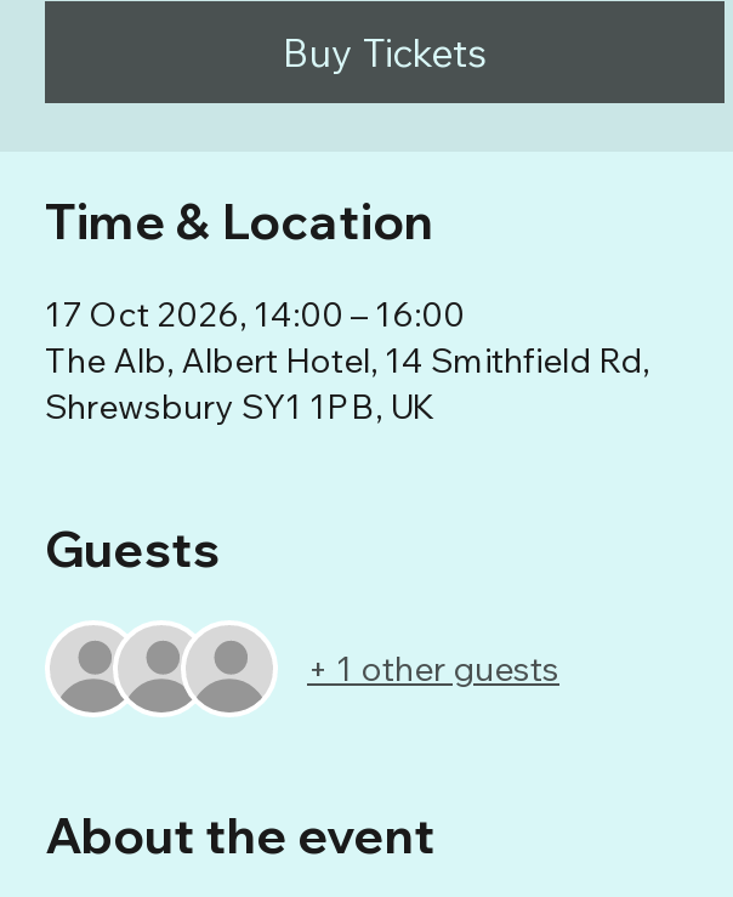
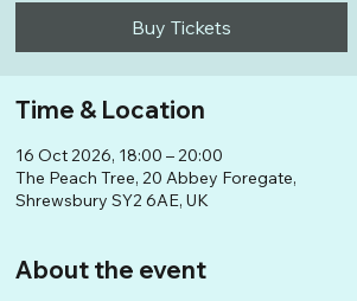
[45,293,649,689] 17 Oct 2026, 14:00 – 16:00 | The Alb, Albert Hotel, 14 Smithfield Rd, | Shrewsbury SY1 1PB, UK | Guests | + 1 other guests -> [15,145,297,211] 16 Oct 2026, 18:00 – 20:00 | The Peach Tree, 20 Abbey Foregate, | Shrewsbury SY2 6AE, UK

